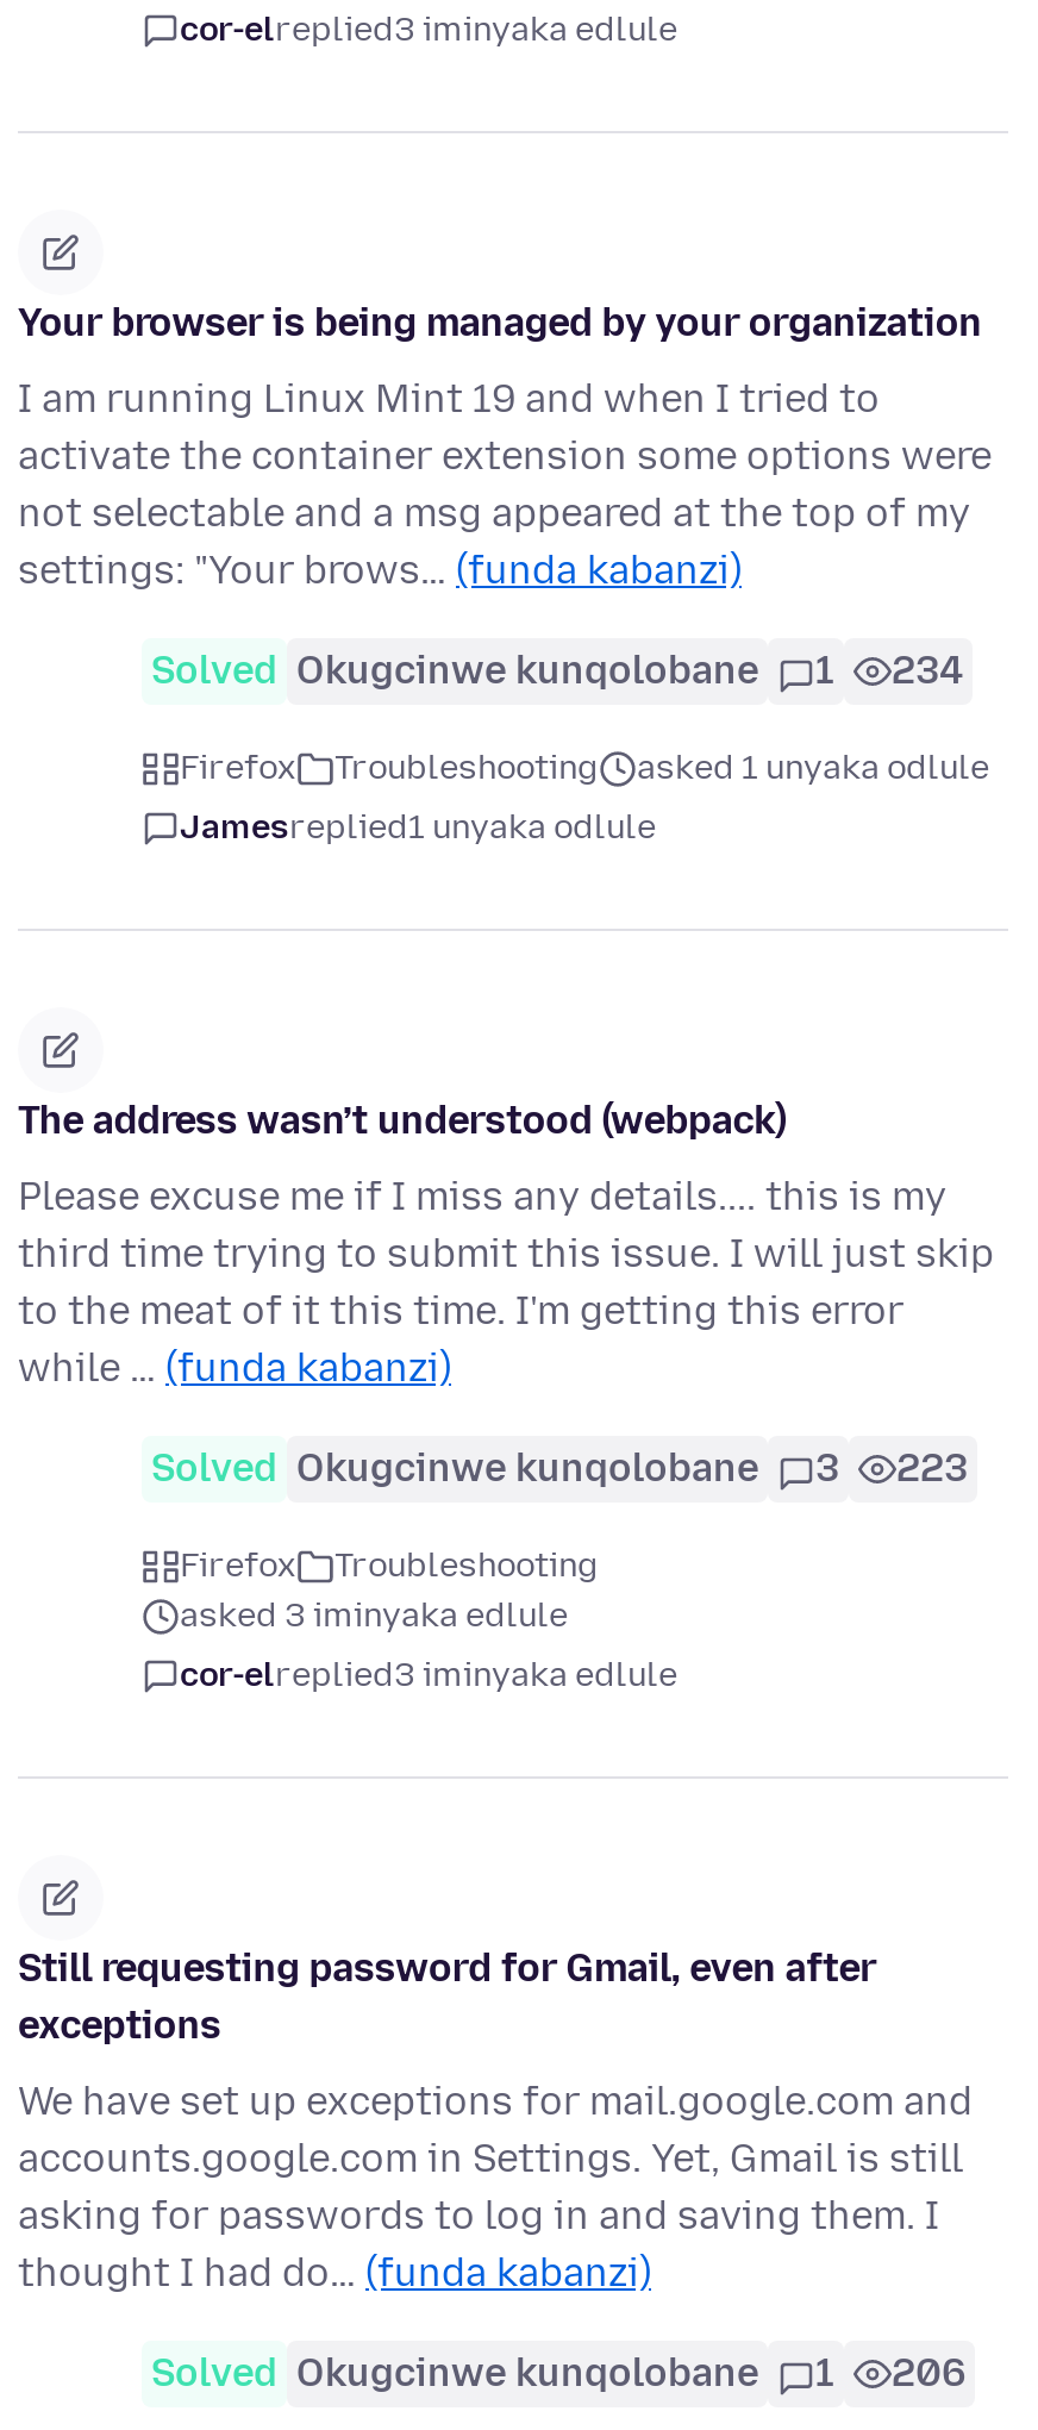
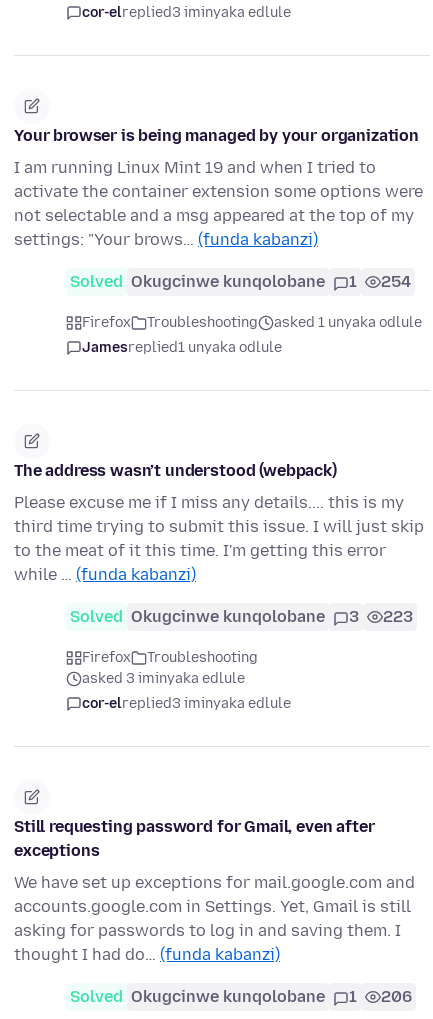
[151,649,963,694] Solved Okugcinwe kunqolobane 1 234 -> [70,272,411,291] Solved Okugcinwe kunqolobane 1 254

